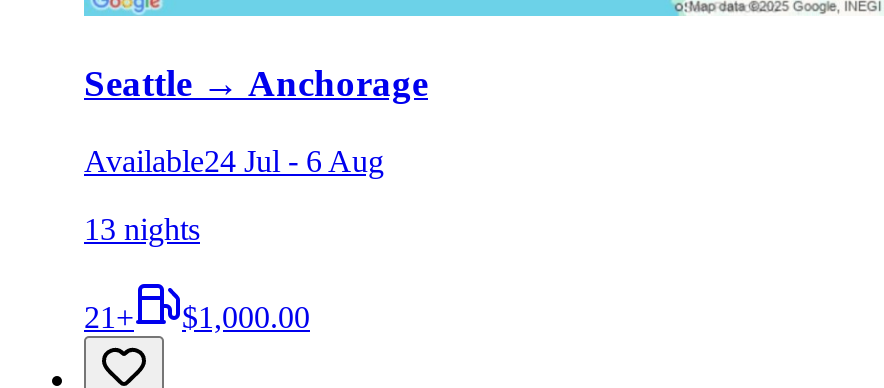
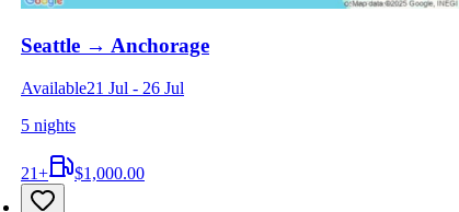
[84,143,384,177] Available24 Jul - 6 Aug -> [21,78,184,97] Available21 Jul - 26 Jul
[84,211,200,245] 13 nights -> [21,116,76,134] 5 nights

